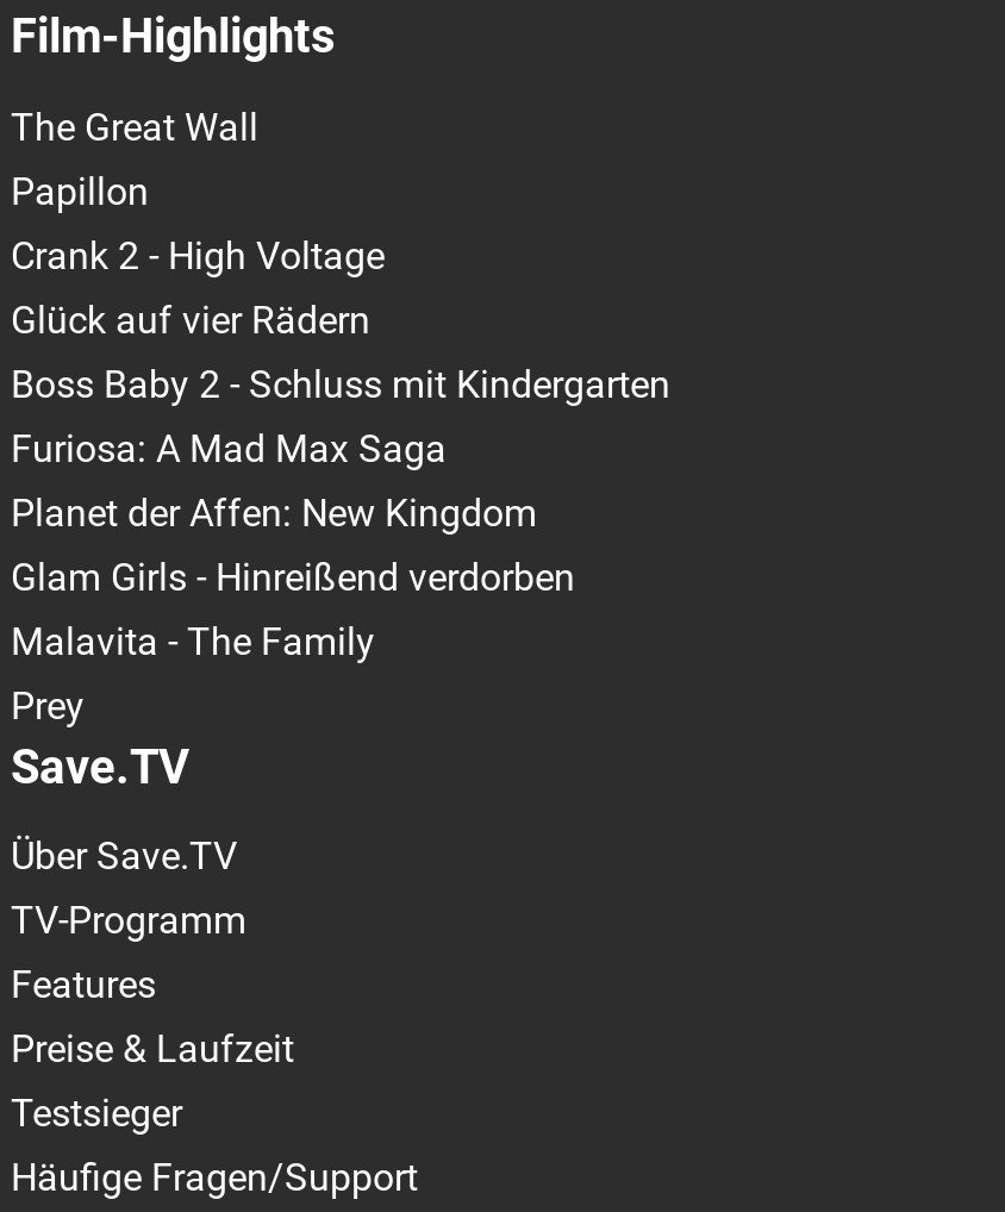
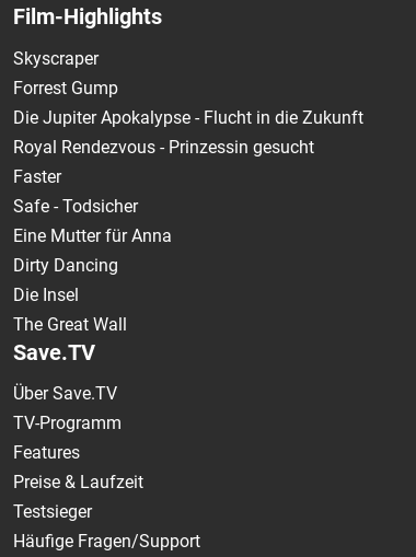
none -> [13,48,363,305] Skyscraper | Forrest Gump | Die Jupiter Apokalypse - Flucht in die Zukunft | Royal Rendezvous - Prinzessin gesucht | Faster | Safe - Todsicher | Eine Mutter für Anna | Dirty Dancing | Die Insel
moved [11,104,258,149] -> [13,314,127,334]: The Great Wall
[11,168,670,728] Papillon | Crank 2 - High Voltage | Glück auf vier Rädern | Boss Baby 2 - Schluss mit Kindergarten | Furiosa: A Mad Max Saga | Planet der Affen: New Kingdom | Glam Girls - Hinreißend verdorben | Malavita - The Family | Prey -> none

